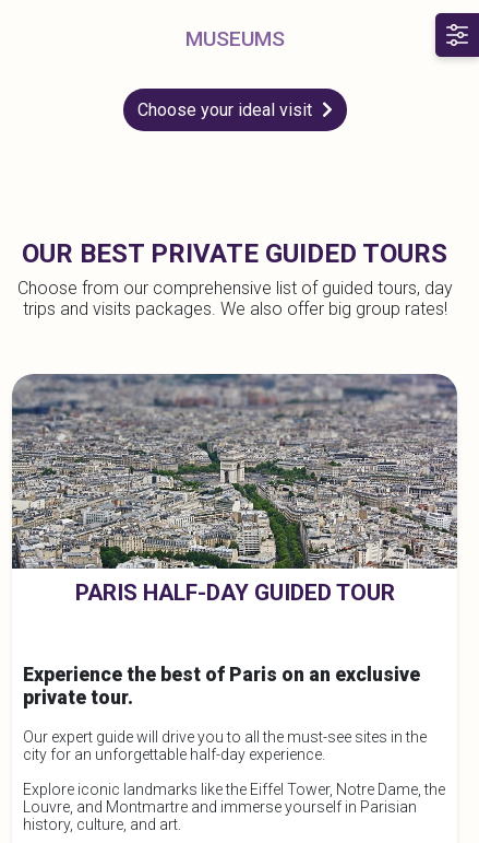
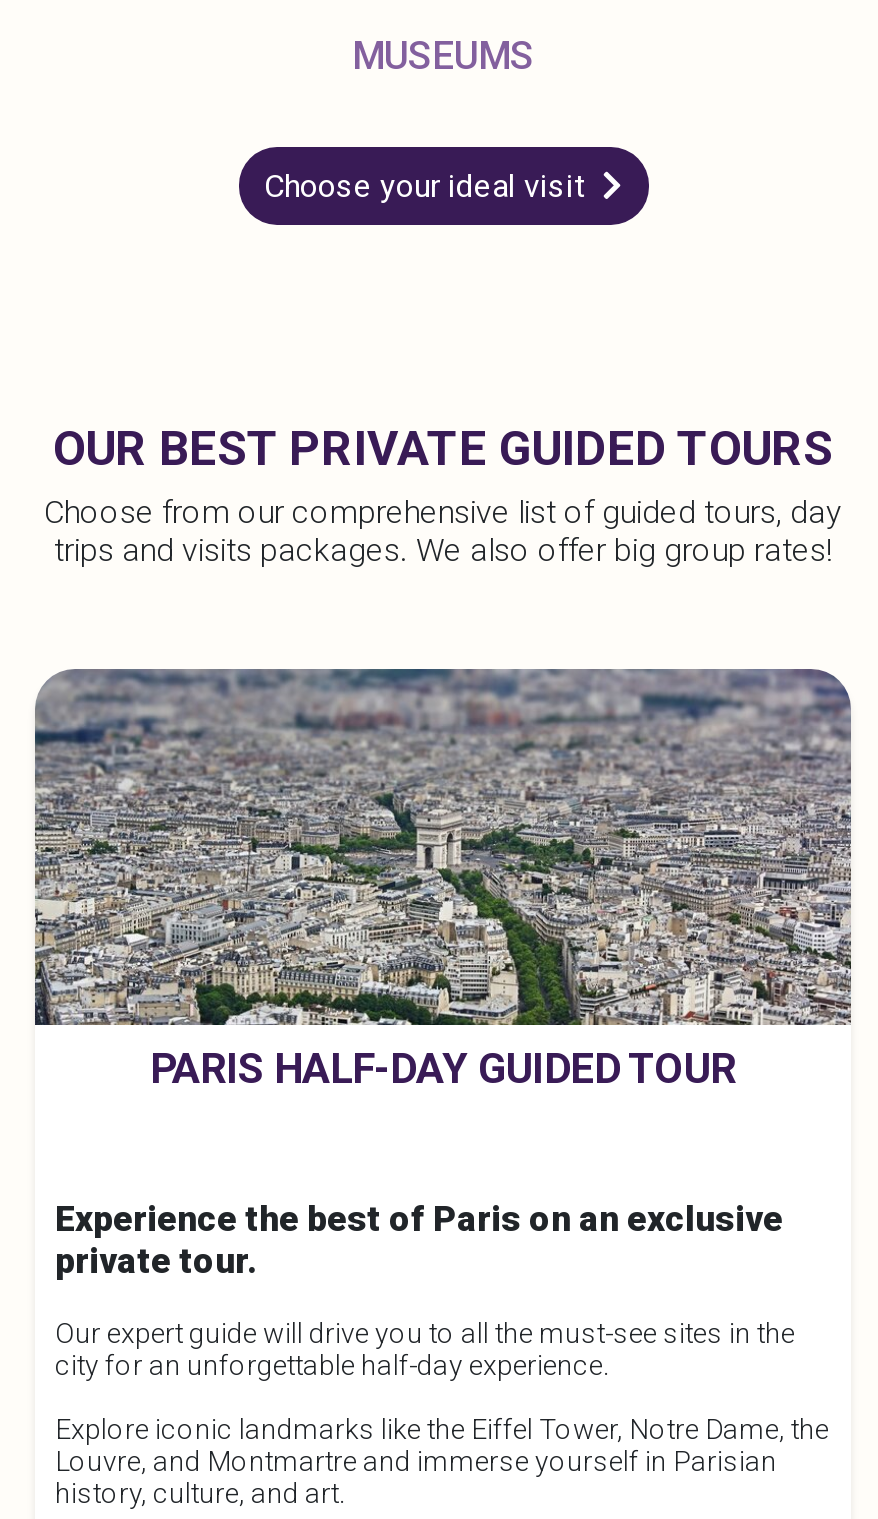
[434,12,476,59] [image] -> none

